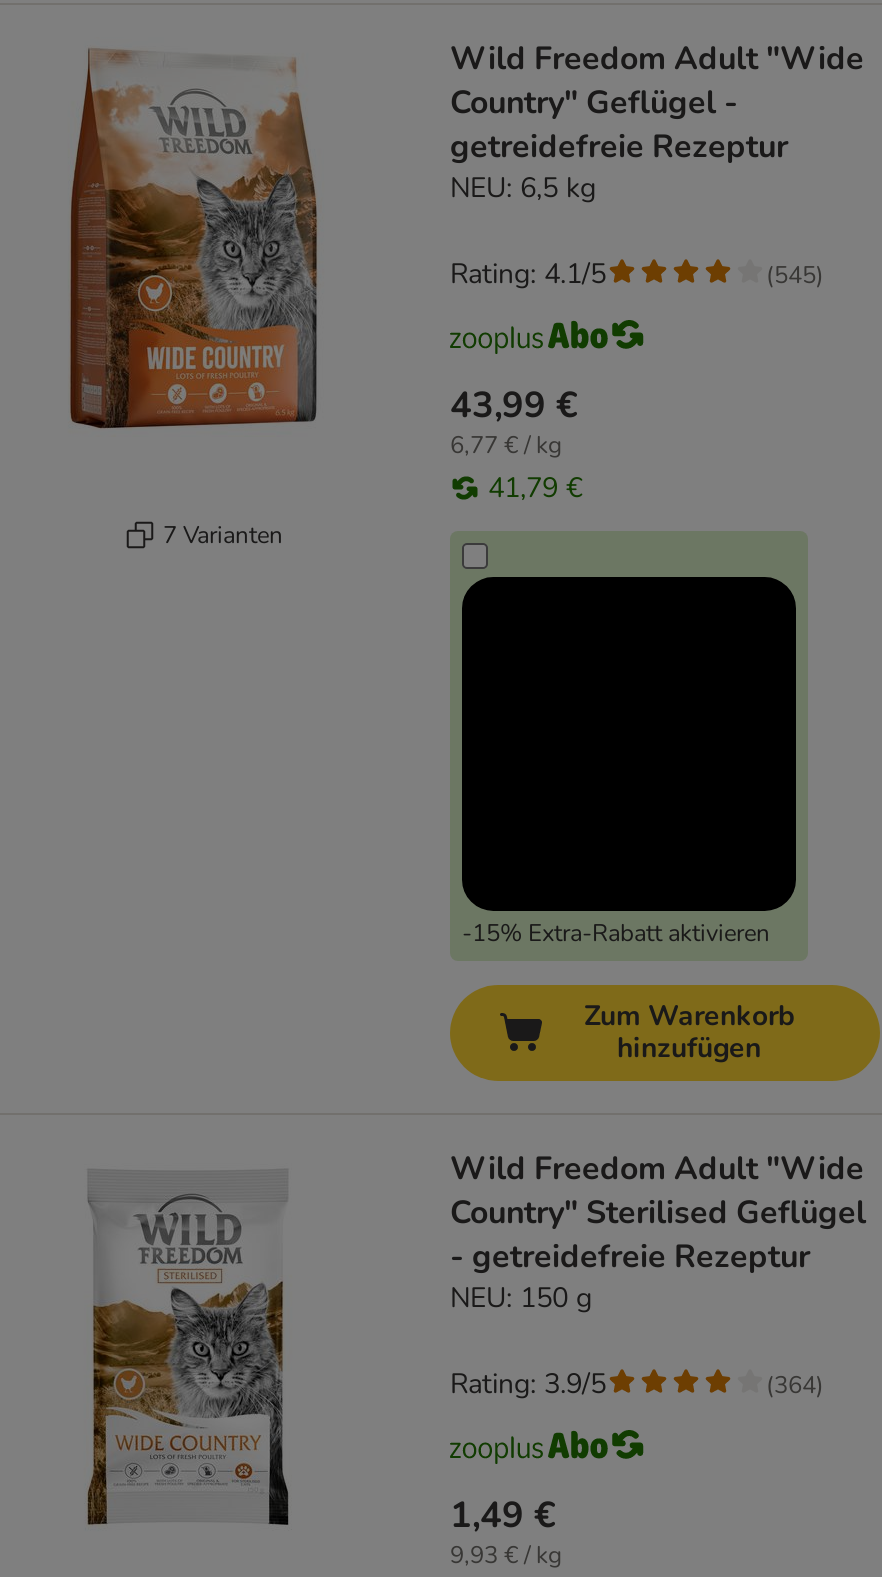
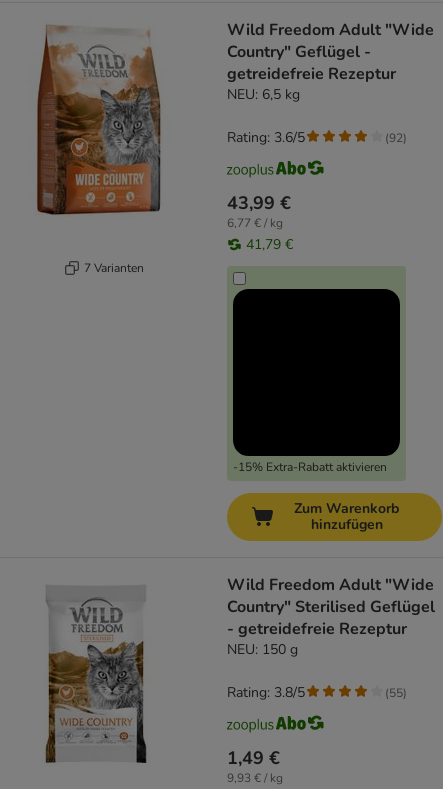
[450,255,606,293] Rating: 4.1/5 -> [227,128,305,147] Rating: 3.6/5
[766,258,824,290] (545) -> [385,130,407,146] (92)
[450,1365,606,1403] Rating: 3.9/5 -> [227,683,305,702] Rating: 3.8/5
[766,1368,824,1400] (364) -> [385,685,407,701] (55)

